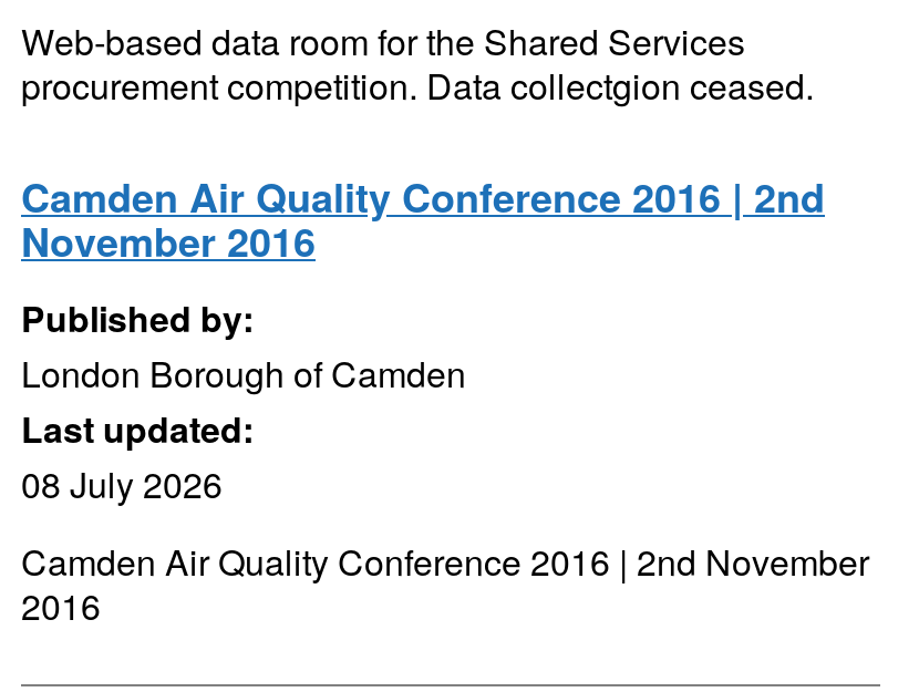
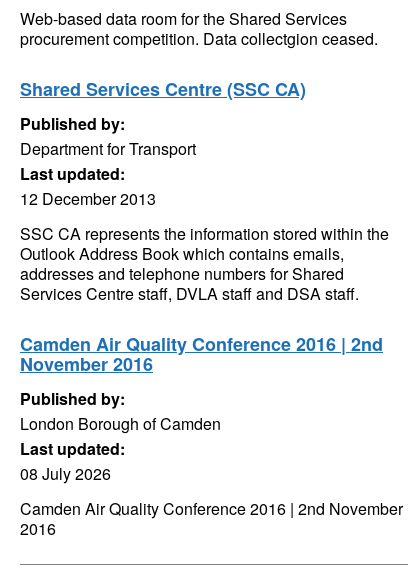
none -> [20,76,389,305] Shared Services Centre (SSC CA) | Published by: | Department for Transport | Last updated: | 12 December 2013 | SSC CA represents the information stored within the | Outlook Address Book which contains emails, | addresses and telephone numbers for Shared | Services Centre staff, DVLA staff and DSA staff.

